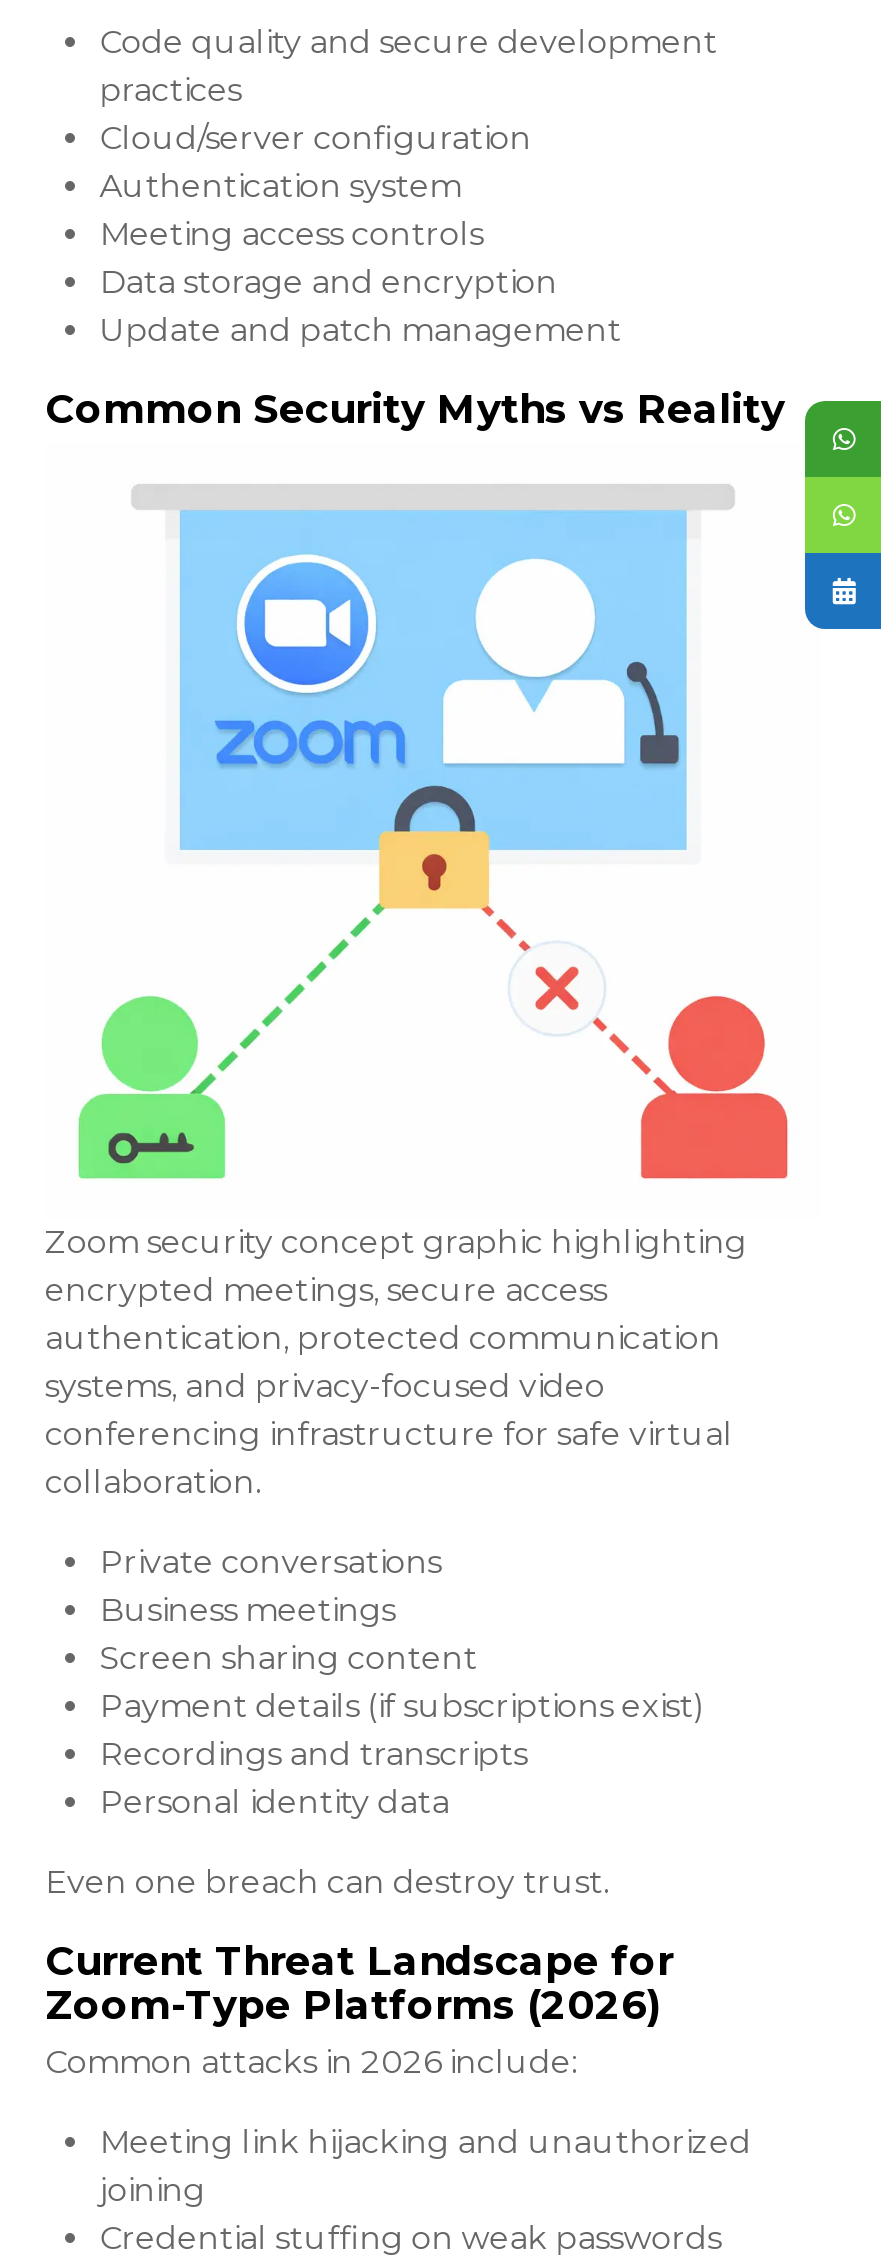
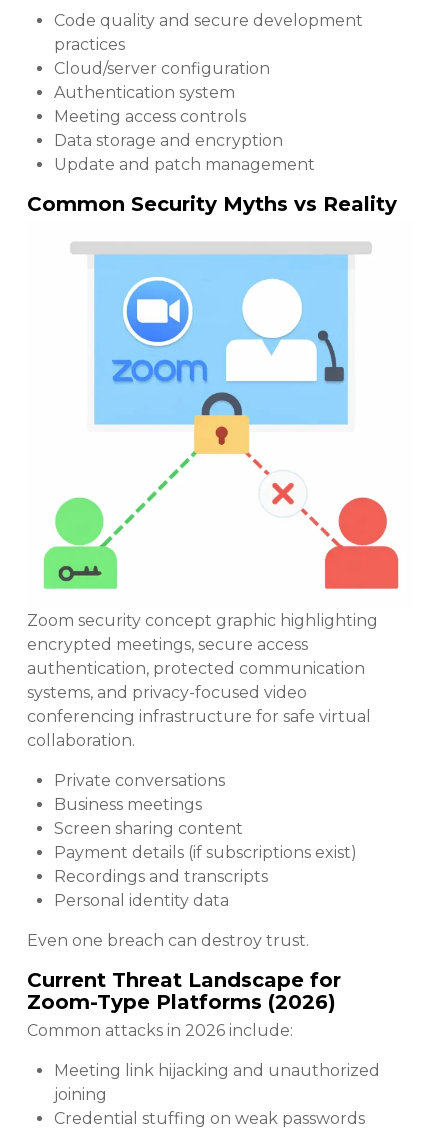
[803,398,875,632] [image] -> none

